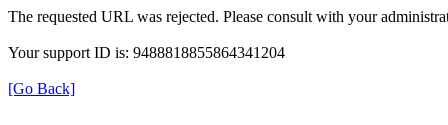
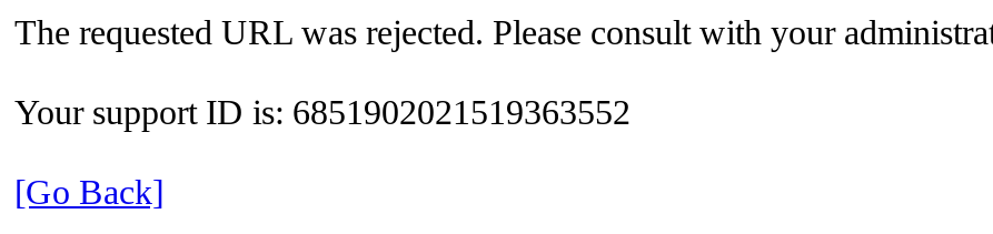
[8,44,285,61] Your support ID is: 9488818855864341204 -> [14,93,630,131] Your support ID is: 6851902021519363552

